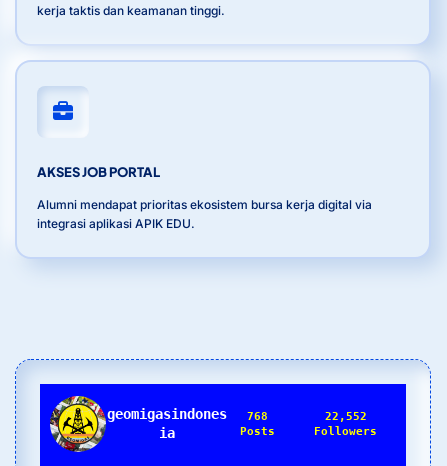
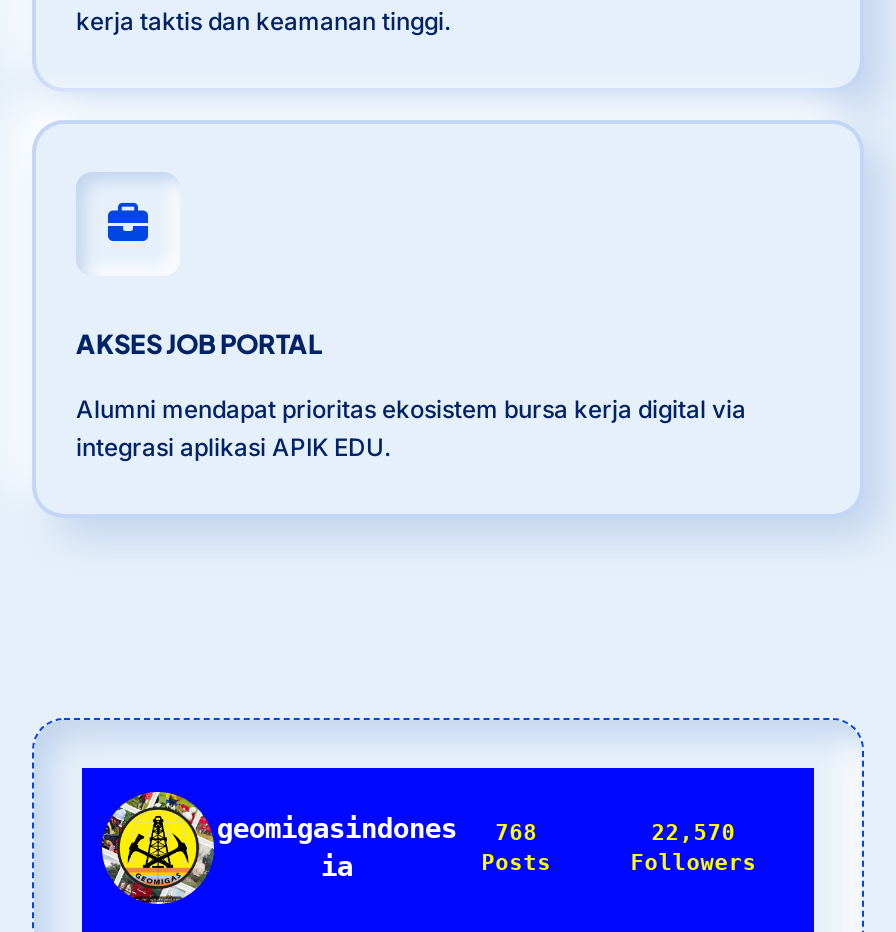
[325,410,367,423] 22,552 -> [651,820,735,846] 22,570

